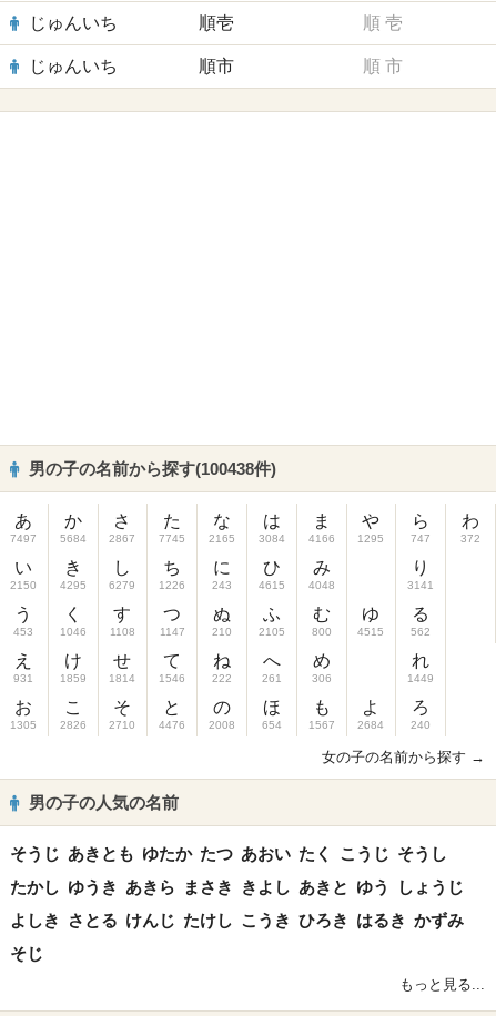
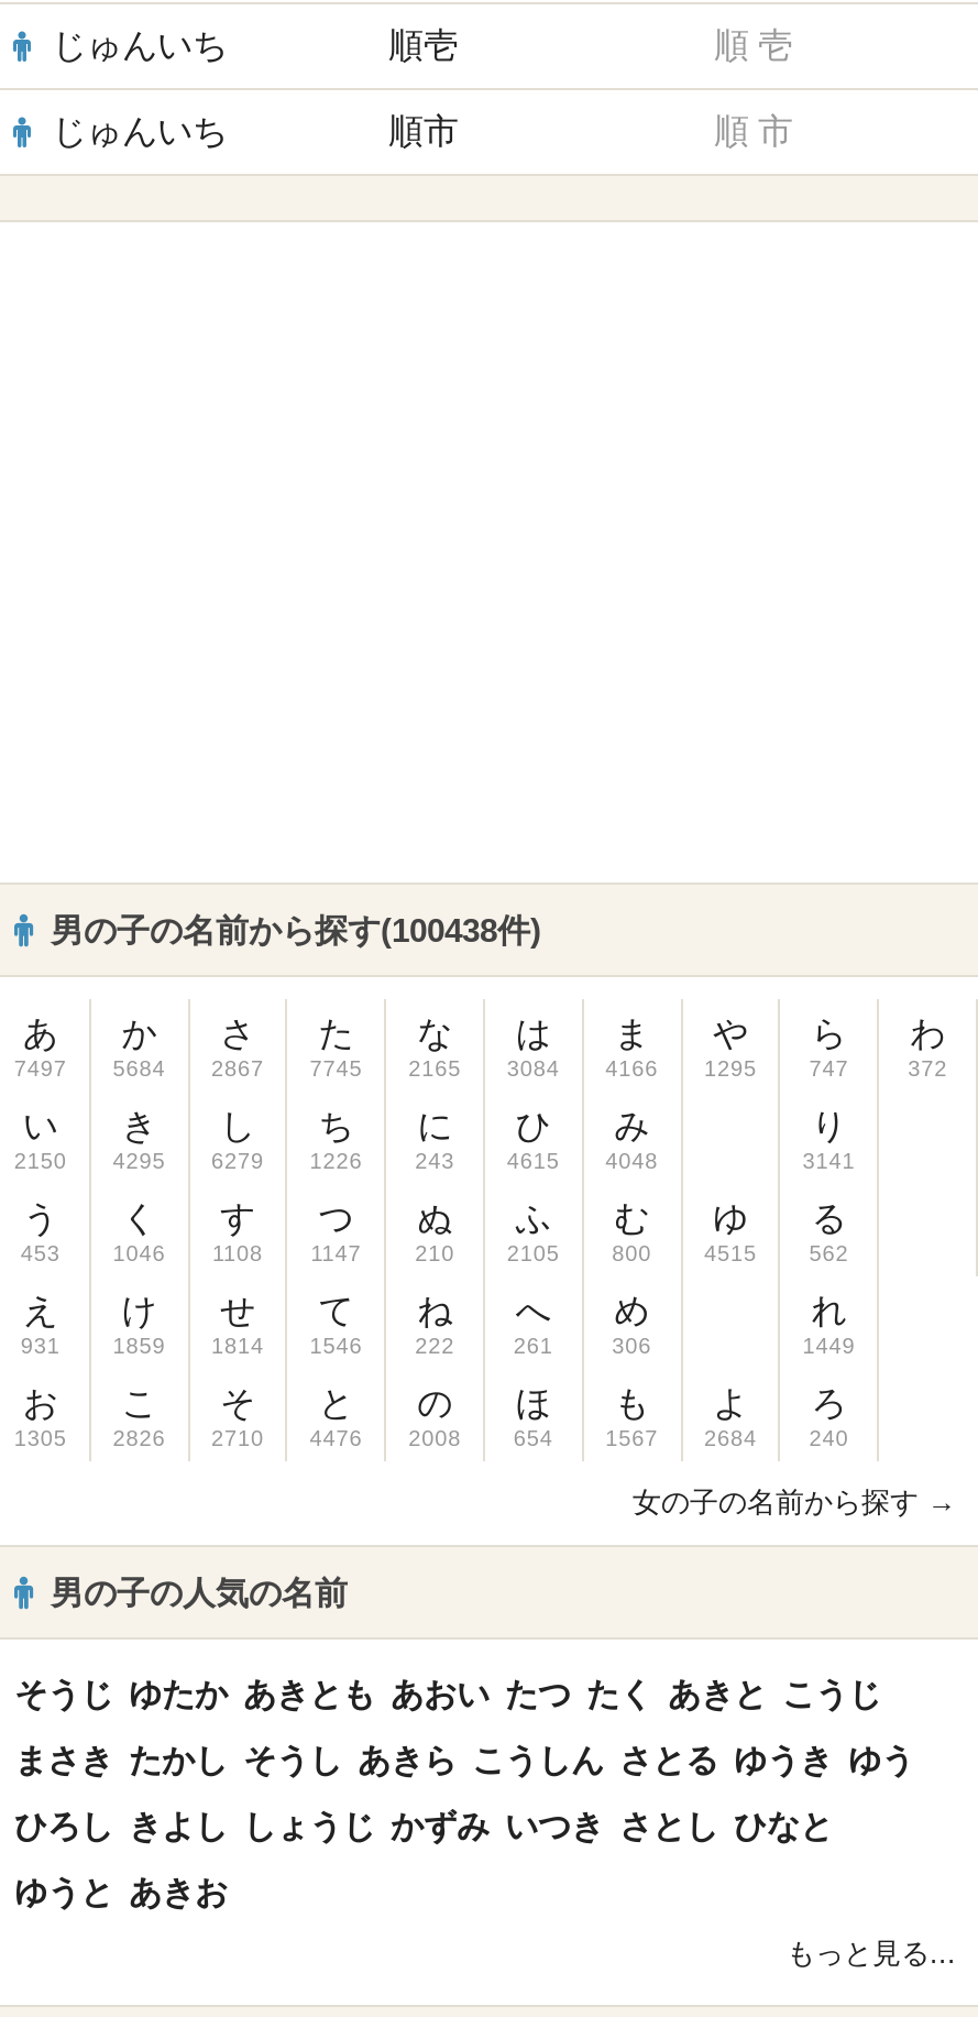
[10,844,447,863] そうじ あきとも ゆたか たつ あおい たく こうじ そうし -> [14,1675,881,1712] そうじ ゆたか あきとも あおい たつ たく あきと こうじ
[10,877,464,896] たかし ゆうき あきら まさき きよし あきと ゆう しょうじ -> [14,1741,914,1778] まさき たかし そうし あきら こうしん さとる ゆうき ゆう
[10,911,464,929] よしき さとる けんじ たけし こうき ひろき はるき かずみ -> [14,1807,833,1844] ひろし きよし しょうじ かずみ いつき さとし ひなと
[10,944,43,963] そじ -> [14,1873,228,1910] ゆうと あきお

